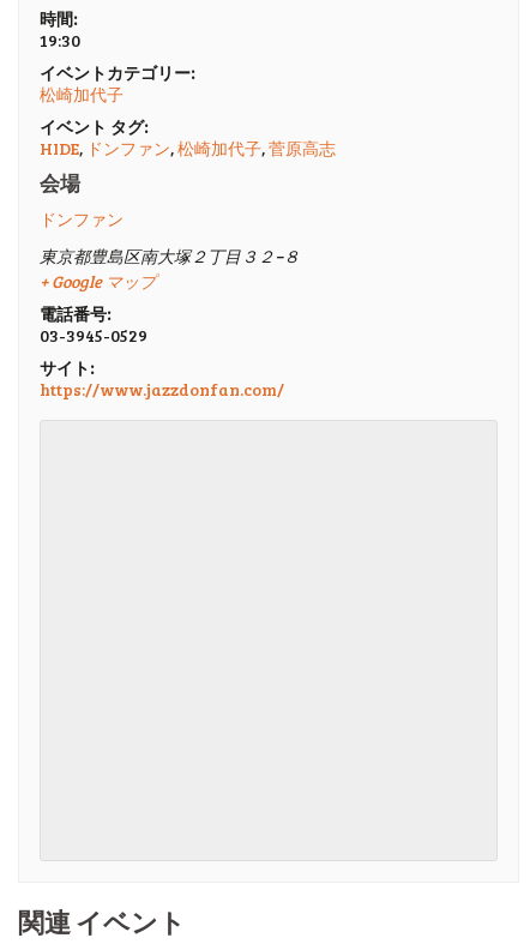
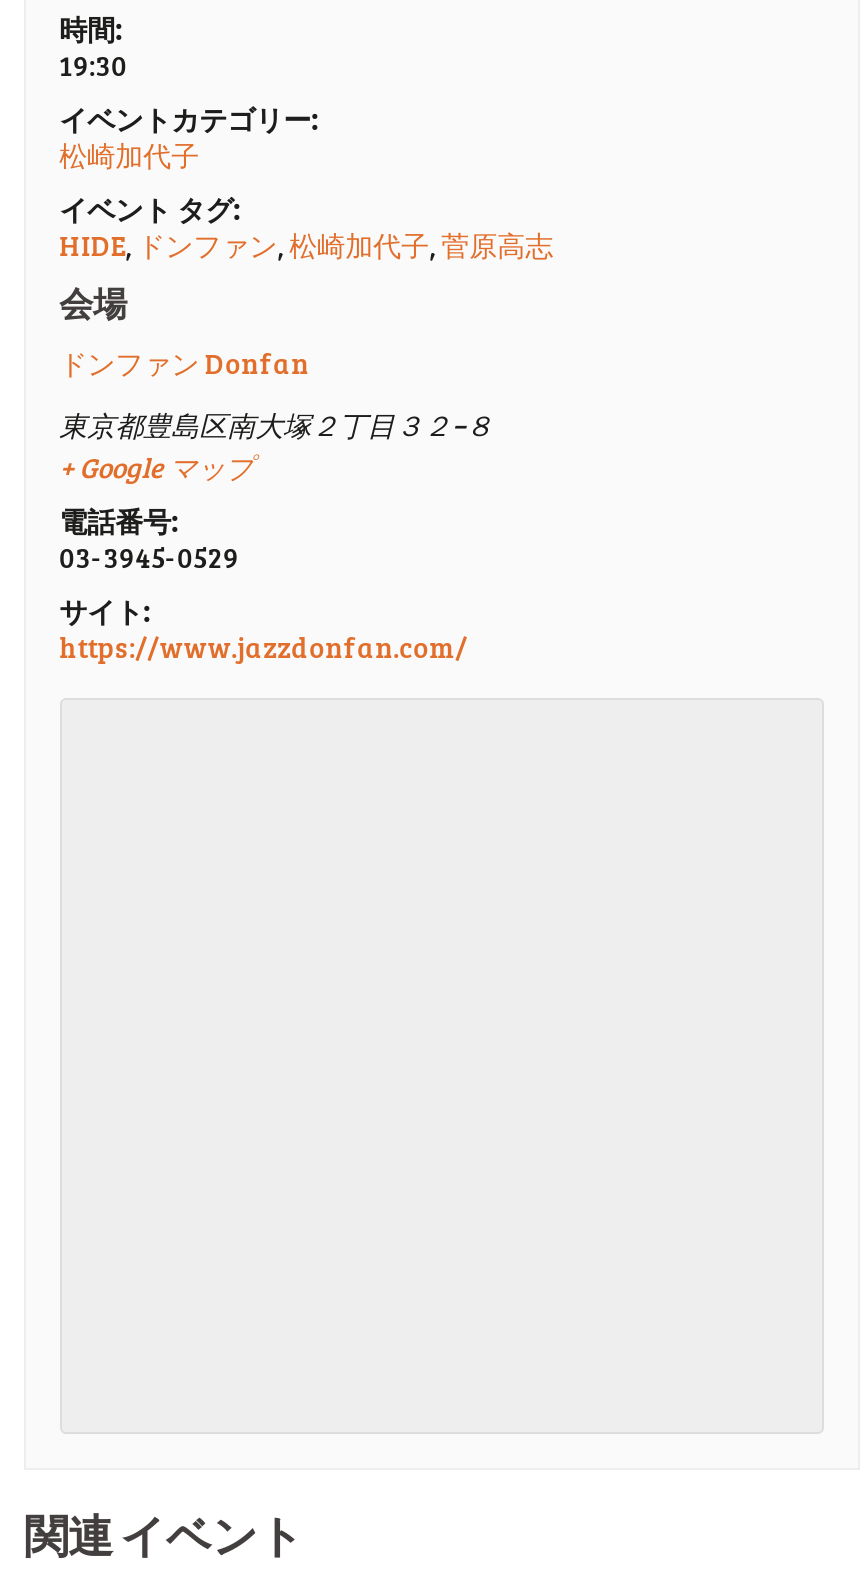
[39,208,123,231] ドンファン -> [59,344,309,382] ドンファン Donfan

